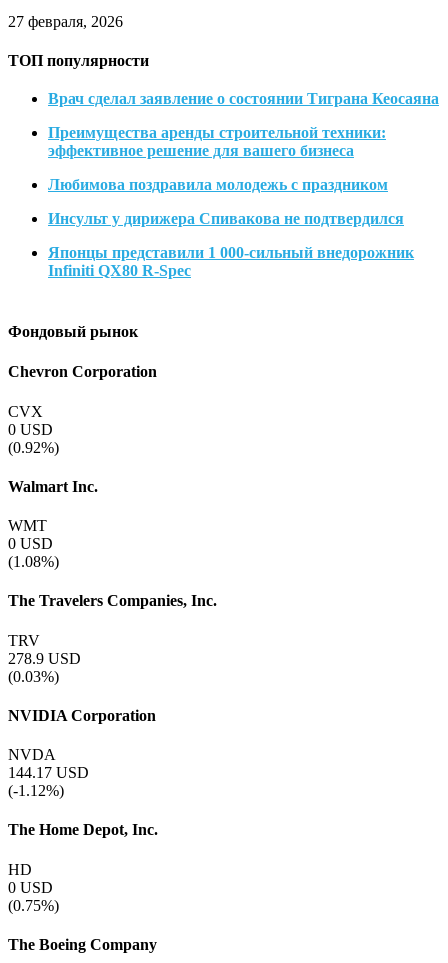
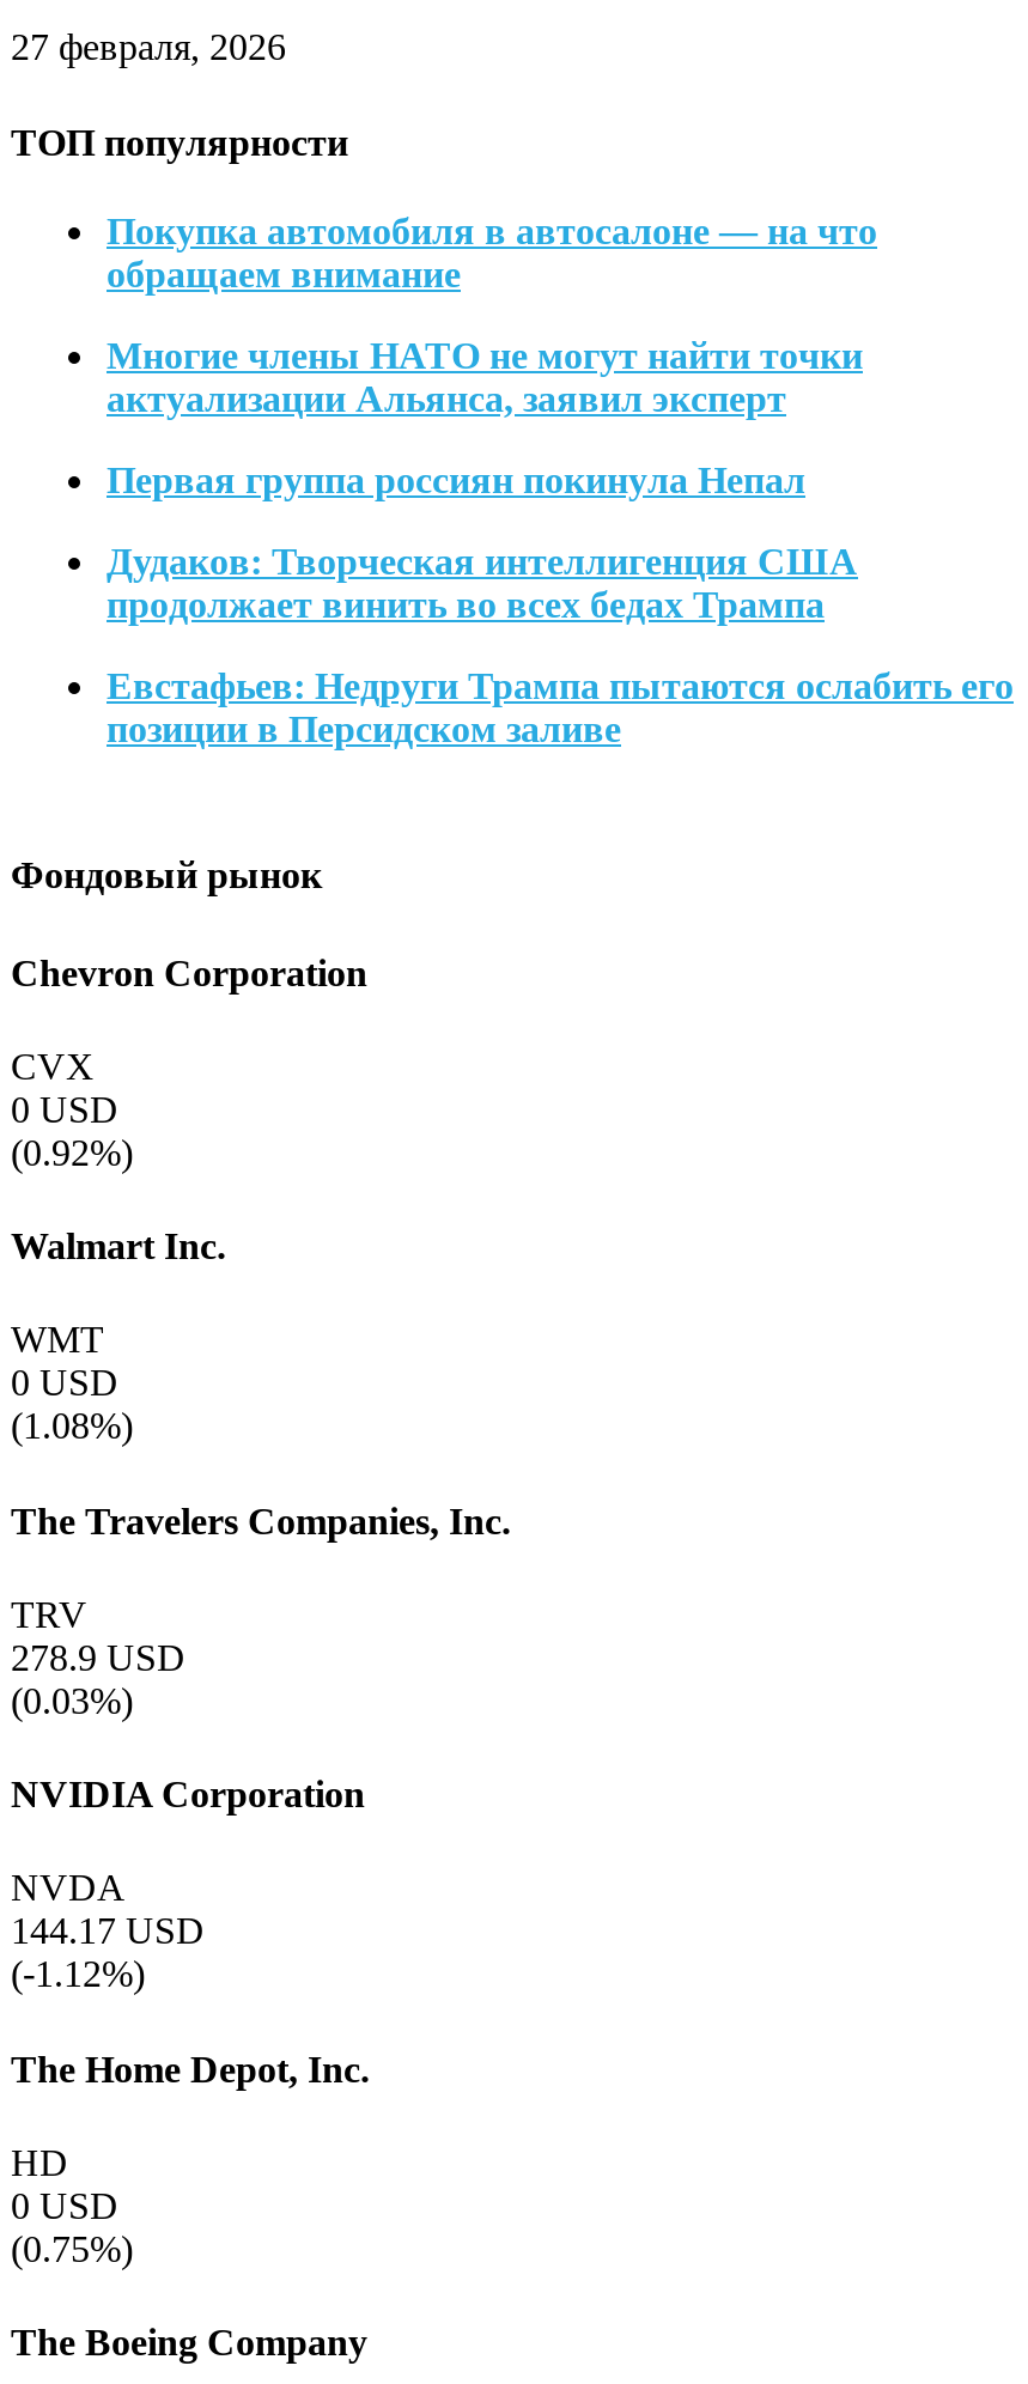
[48,90,439,107] Врач сделал заявление о состоянии Тиграна Кеосаяна -> [107,211,877,294] Покупка автомобиля в автосалоне — на что | обращаем внимание
[48,124,386,159] Преимущества аренды строительной техники: | эффективное решение для вашего бизнеса -> [107,335,863,419] Многие члены НАТО не могут найти точки | актуализации Альянса, заявил эксперт
[48,176,388,193] Любимова поздравила молодежь с праздником -> [107,460,805,500] Первая группа россиян покинула Непал
[48,210,404,227] Инсульт у дирижера Спивакова не подтвердился -> [107,541,858,625] Дудаков: Творческая интеллигенция США | продолжает винить во всех бедах Трампа
[48,244,414,279] Японцы представили 1 000-сильный внедорожник | Infiniti QX80 R-Spec -> [107,665,1014,749] Евстафьев: Недруги Трампа пытаются ослабить его | позиции в Персидском заливе

